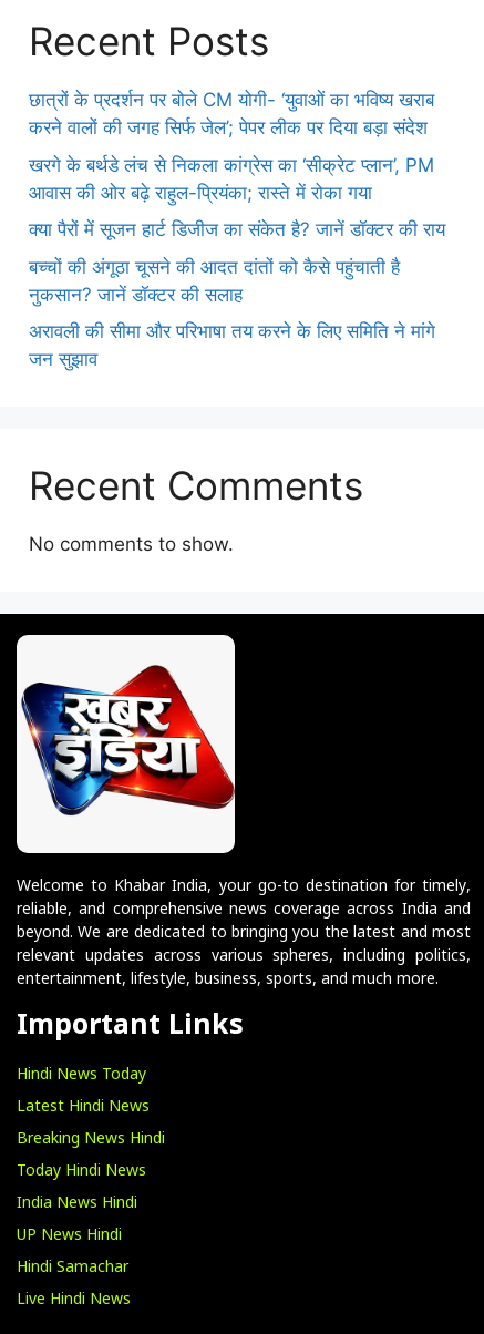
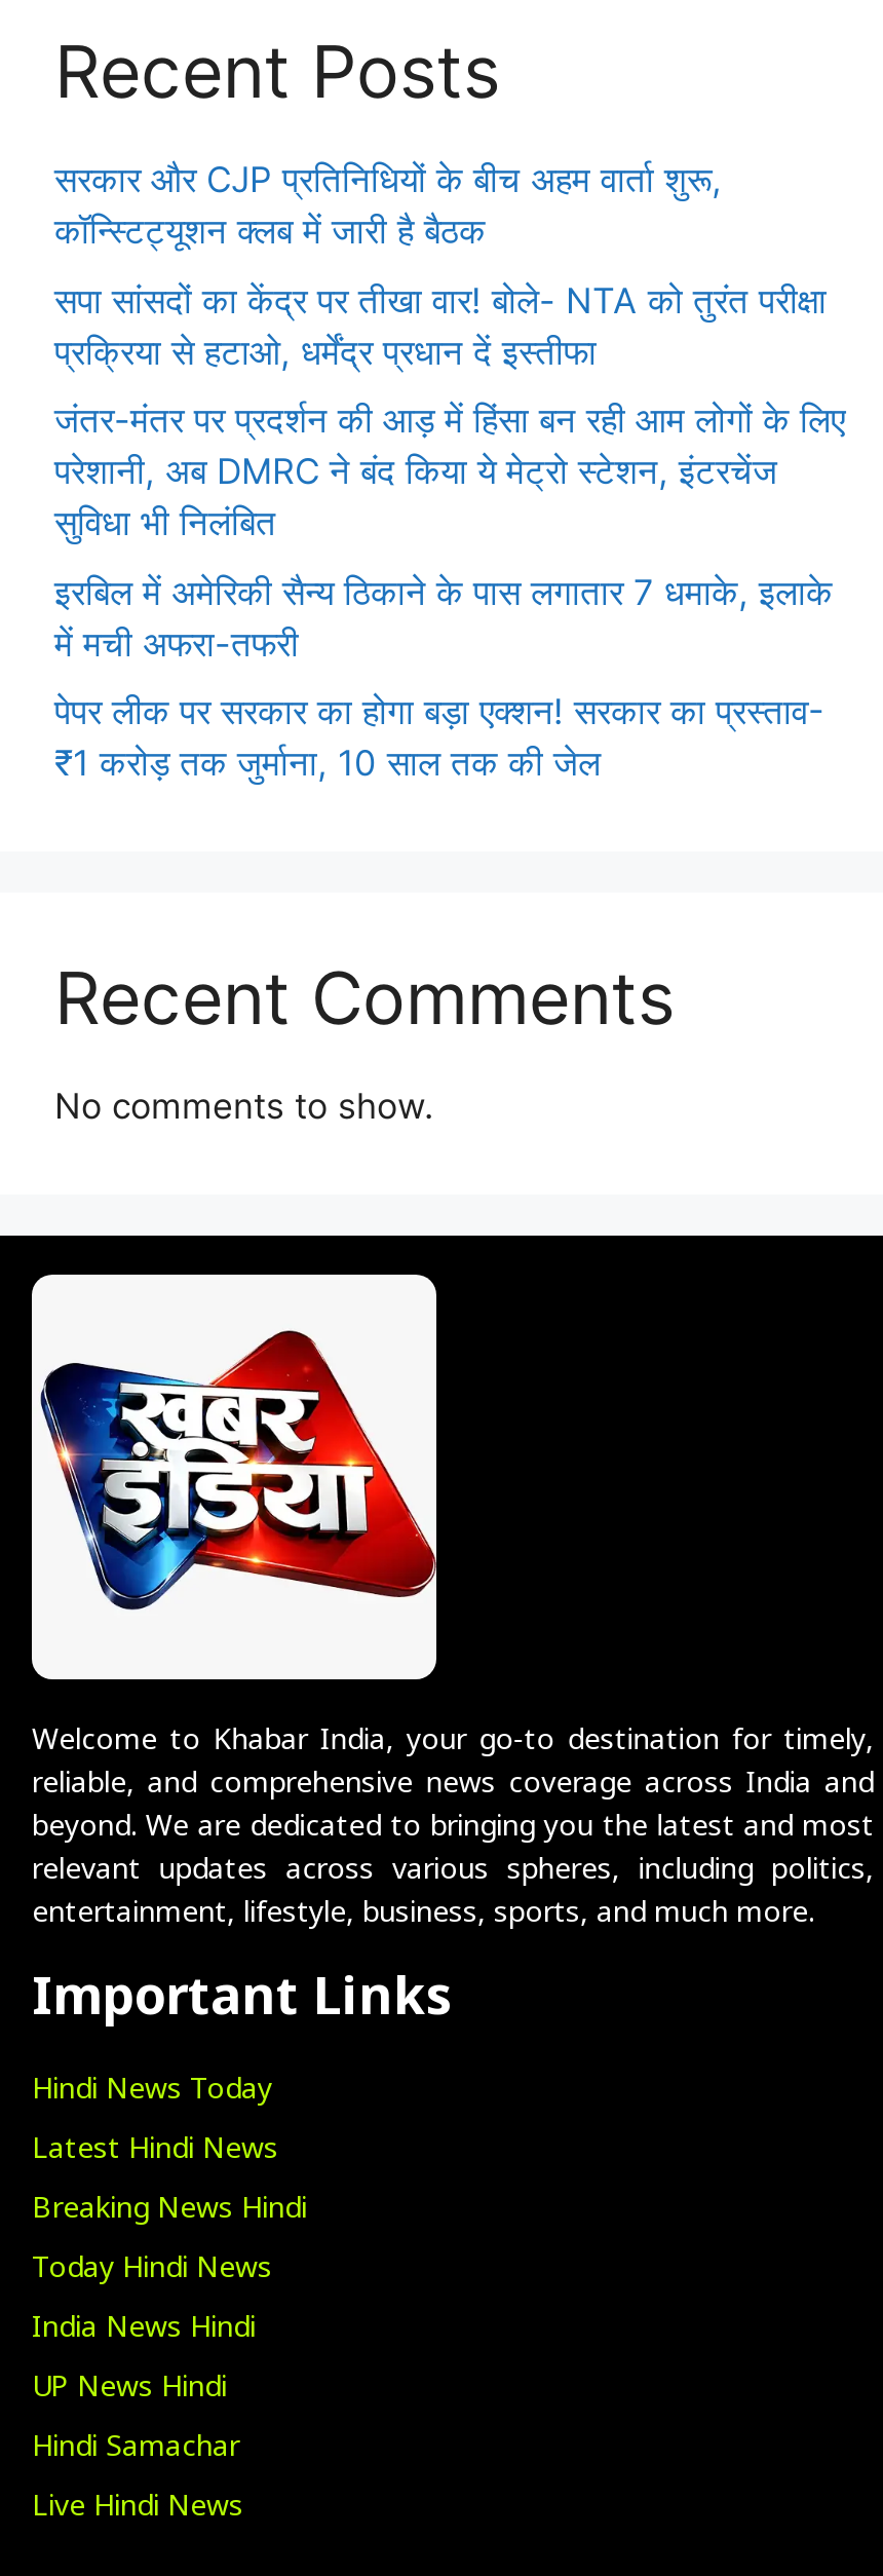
[29,89,434,139] छात्रों के प्रदर्शन पर बोले CM योगी- ‘युवाओं का भविष्य खराब | करने वालों की जगह सिर्फ जेल’; पेपर लीक पर दिया बड़ा संदेश -> [54,160,722,252] सरकार और CJP प्रतिनिधियों के बीच अहम वार्ता शुरू, | कॉन्स्टिट्यूशन क्लब में जारी है बैठक
[29,154,434,204] खरगे के बर्थडे लंच से निकला कांग्रेस का ‘सीक्रेट प्लान’, PM | आवास की ओर बढ़े राहुल-प्रियंका; रास्ते में रोका गया -> [54,280,827,373] सपा सांसदों का केंद्र पर तीखा वार! बोले- NTA को तुरंत परीक्षा | प्रक्रिया से हटाओ, धर्मेंद्र प्रधान दें इस्तीफा
[29,219,445,241] क्या पैरों में सूजन हार्ट डिजीज का संकेत है? जानें डॉक्टर की राय -> [54,400,845,544] जंतर-मंतर पर प्रदर्शन की आड़ में हिंसा बन रही आम लोगों के लिए | परेशानी, अब DMRC ने बंद किया ये मेट्रो स्टेशन, इंटरचेंज | सुविधा भी निलंबित
[29,256,400,306] बच्चों की अंगूठा चूसने की आदत दांतों को कैसे पहुंचाती है | नुकसान? जानें डॉक्टर की सलाह -> [54,572,833,664] इरबिल में अमेरिकी सैन्य ठिकाने के पास लगातार 7 धमाके, इलाके | में मची अफरा-तफरी
[29,321,435,371] अरावली की सीमा और परिभाषा तय करने के लिए समिति ने मांगे | जन सुझाव -> [54,692,824,785] पेपर लीक पर सरकार का होगा बड़ा एक्शन! सरकार का प्रस्ताव- | ₹1 करोड़ तक जुर्माना, 10 साल तक की जेल

